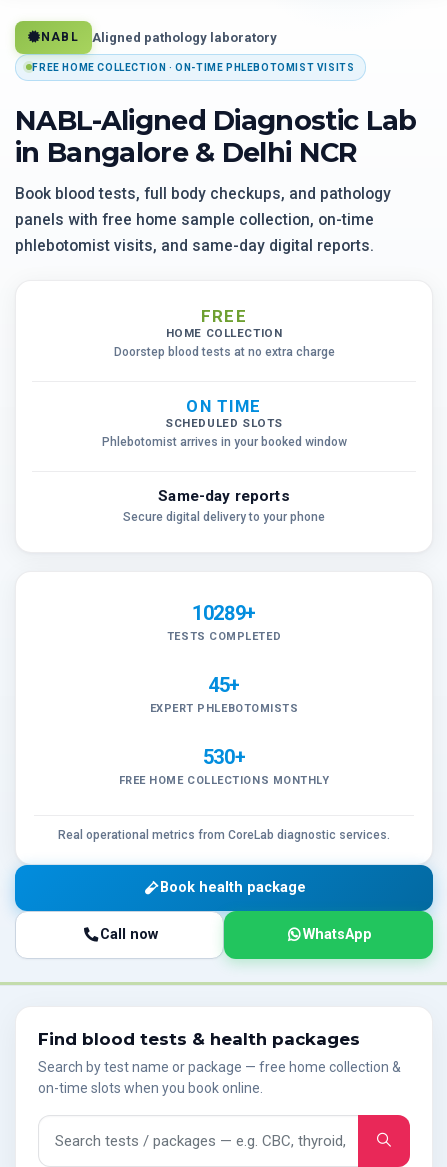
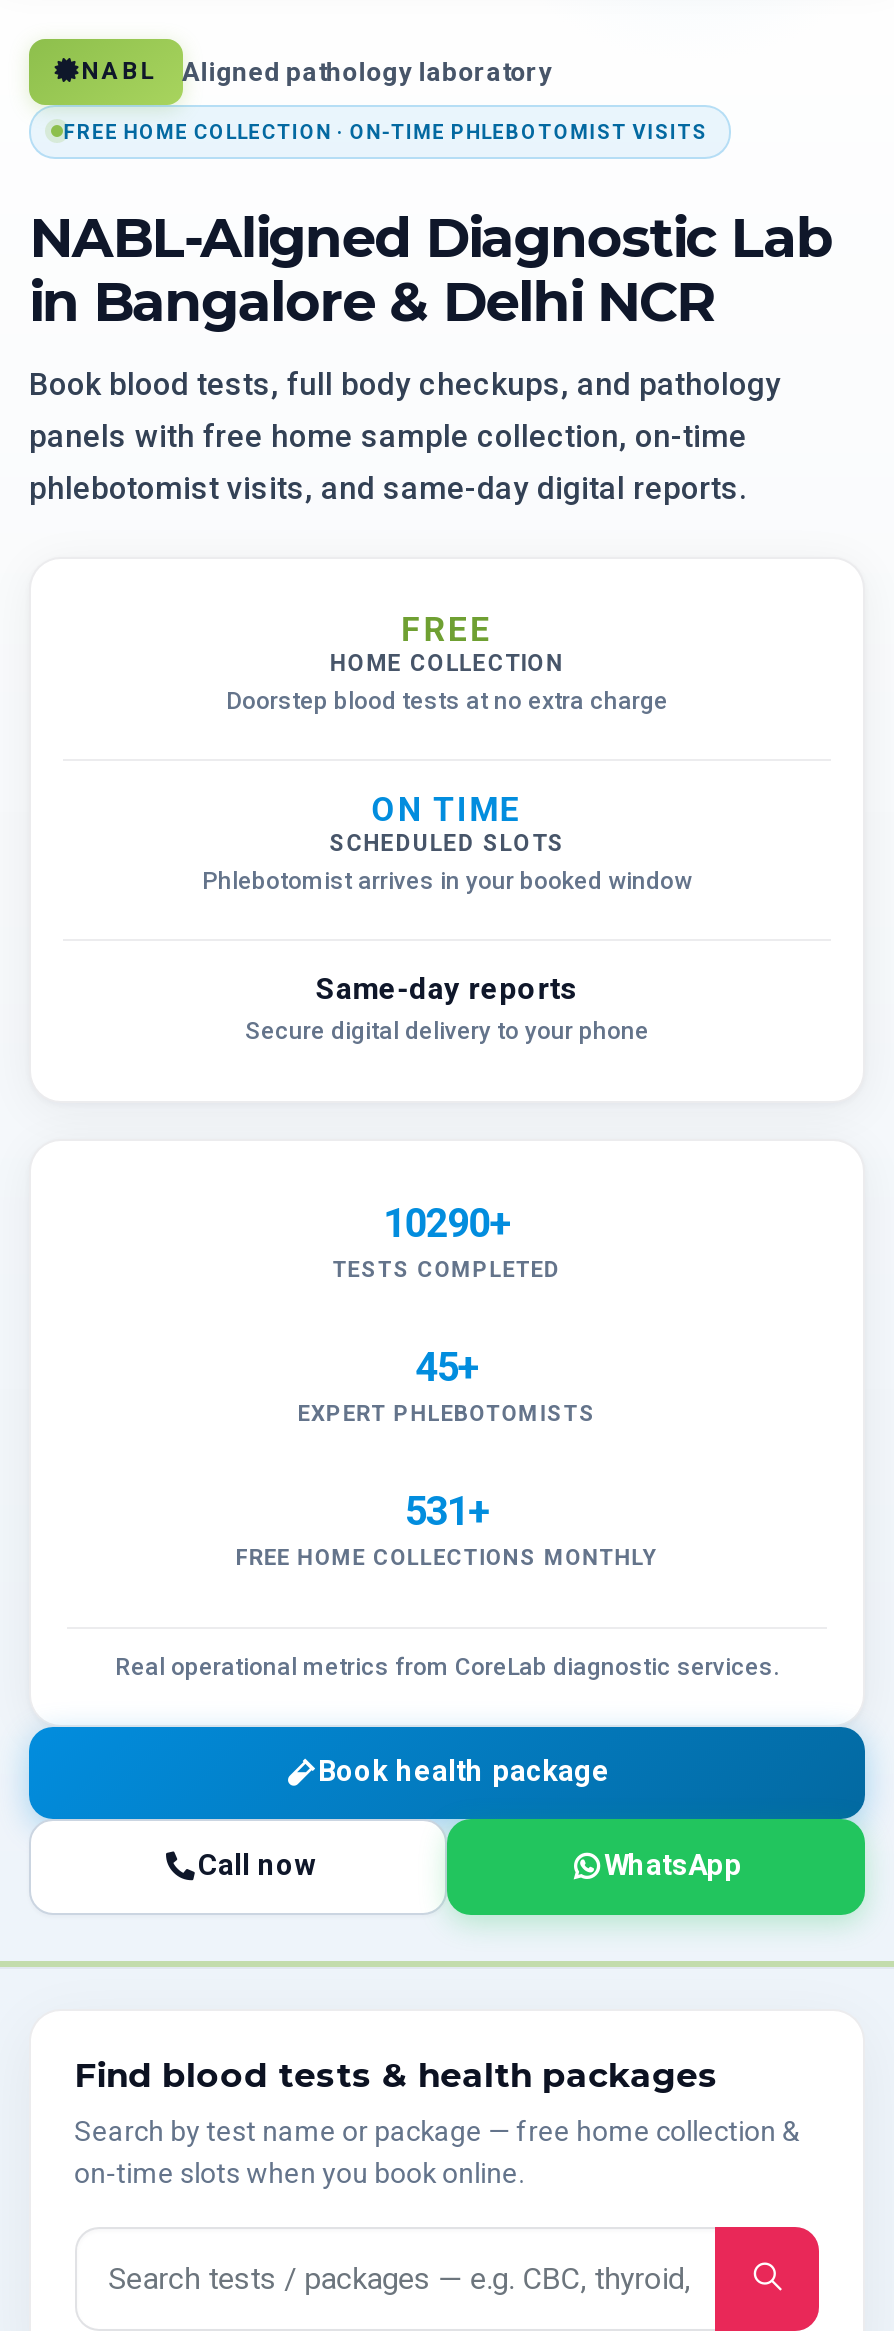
[192,601,256,625] 10289+ -> [383,1200,511,1248] 10290+
[203,745,245,769] 530+ -> [405,1488,489,1536] 531+

